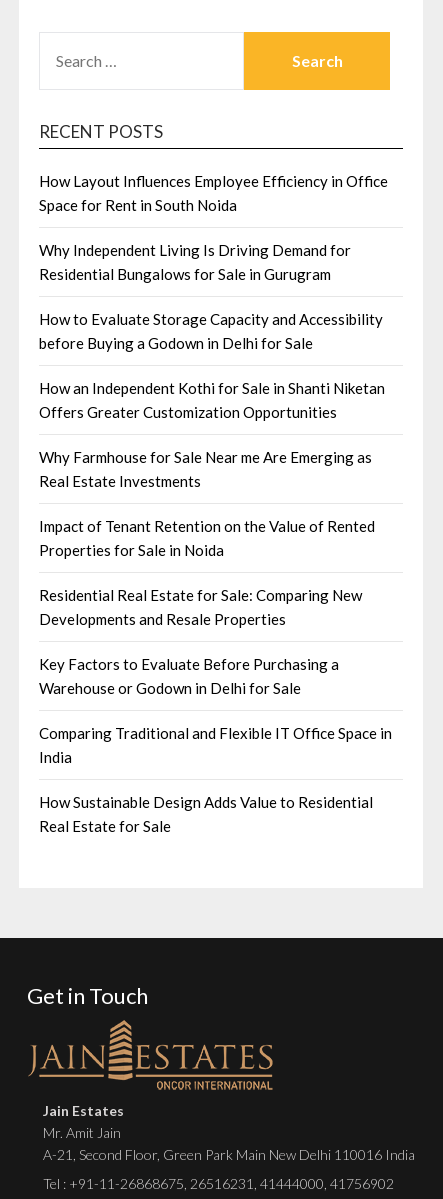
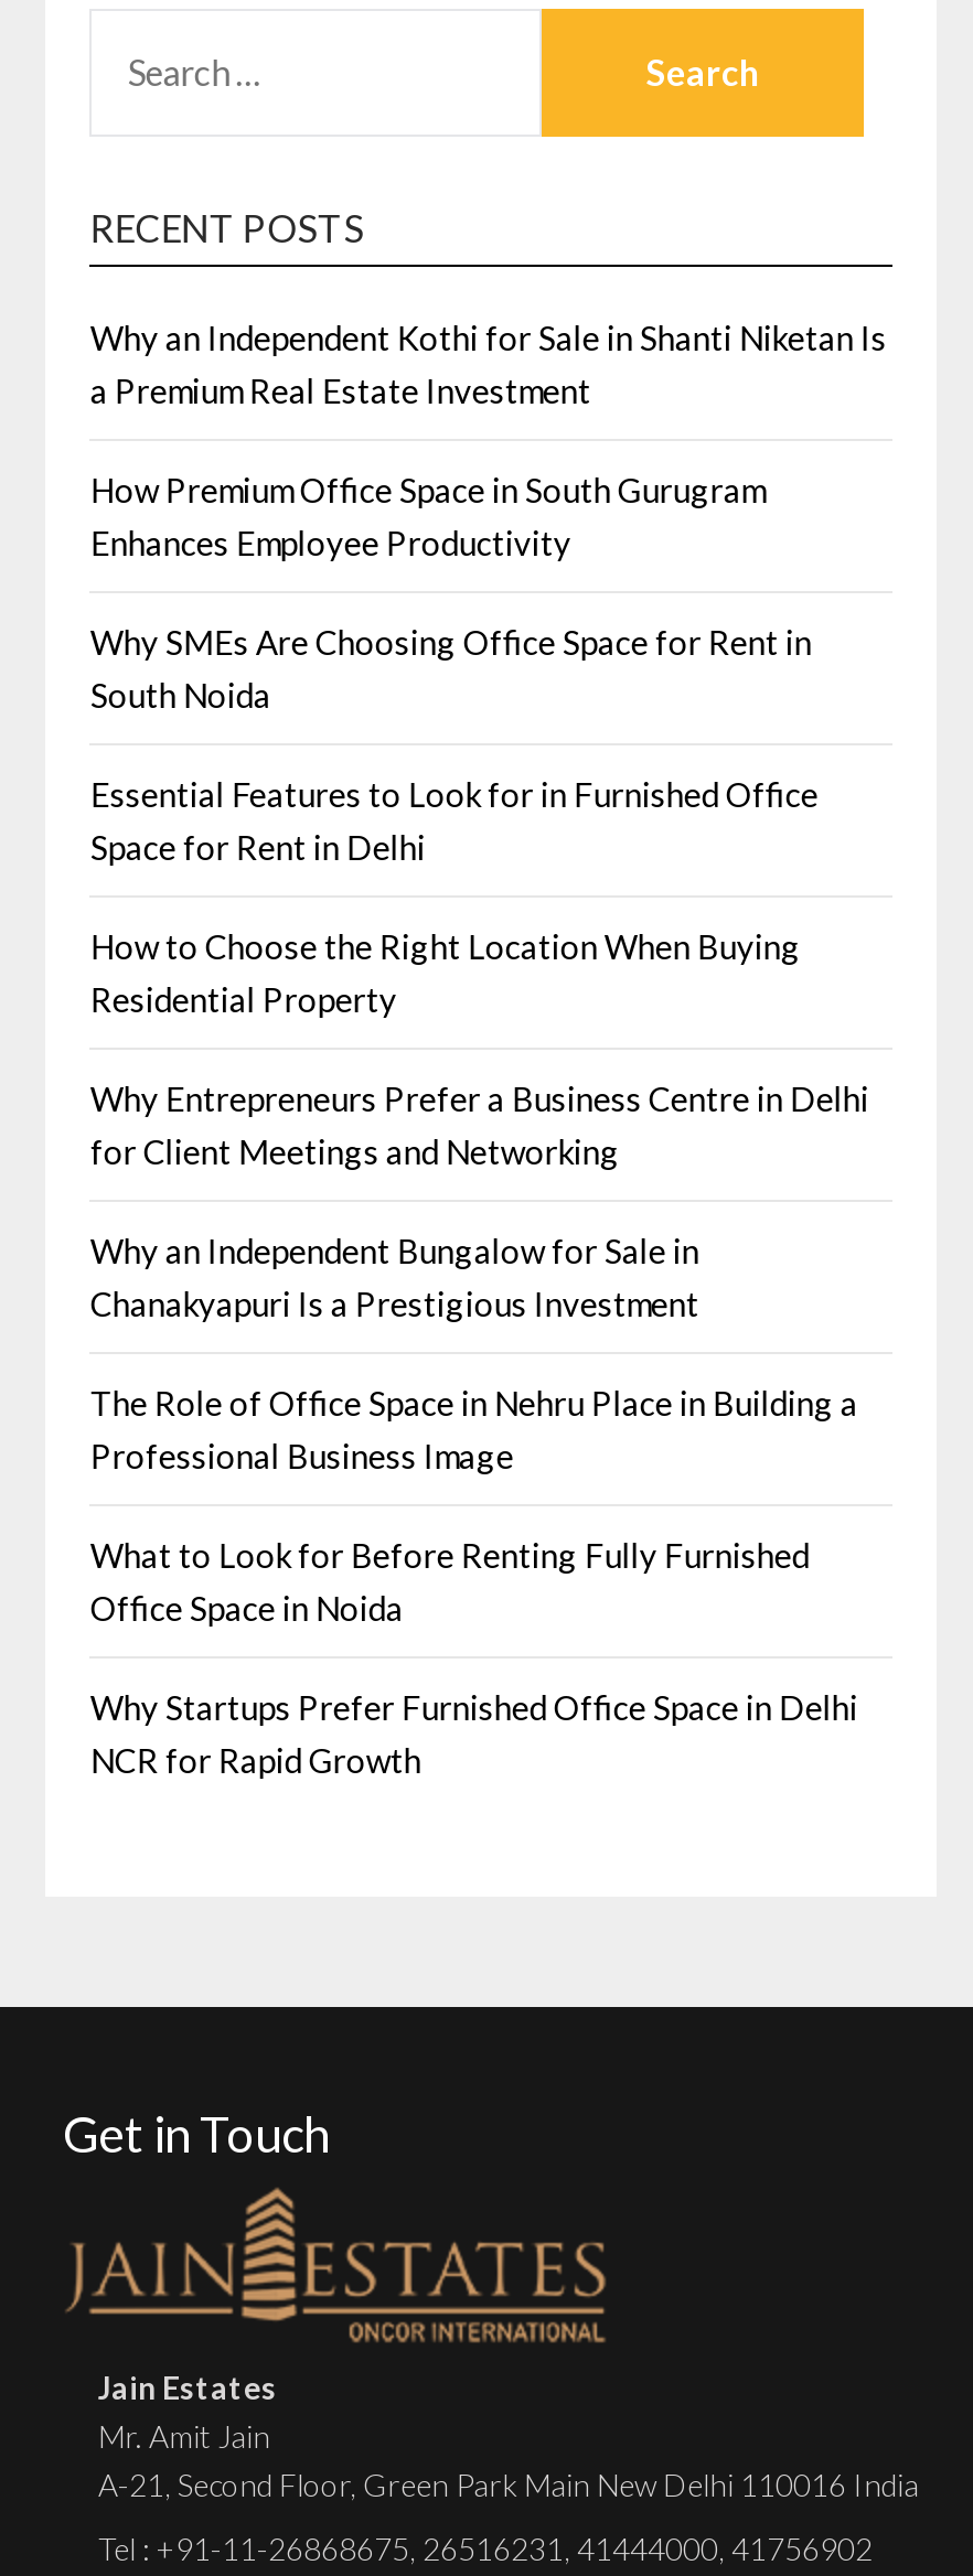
[39,172,388,214] How Layout Influences Employee Efficiency in Office | Space for Rent in South Noida -> [90,317,887,410] Why an Independent Kothi for Sale in Shanti Niketan Is | a Premium Real Estate Investment
[39,241,351,283] Why Independent Living Is Driving Demand for | Residential Bungalows for Sale in Gurugram -> [90,469,765,562] How Premium Office Space in South Gurugram | Enhances Employee Productivity
[39,310,383,352] How to Evaluate Storage Capacity and Accessibility | before Buying a Godown in Delhi for Sale -> [90,621,812,714] Why SMEs Are Choosing Office Space for Rent in | South Noida
[39,379,385,421] How an Independent Kothi for Sale in Shanti Niketan | Offers Greater Customization Opportunities -> [90,773,818,866] Essential Features to Look for in Furnished Office | Space for Rent in Delhi
[39,448,372,490] Why Farmhouse for Sale Near me Are Emerging as | Real Estate Investments -> [90,926,801,1018] How to Choose the Right Location When Buying | Residential Property
[39,517,375,559] Impact of Tenant Retention on the Value of Rented | Properties for Sale in Noida -> [90,1078,869,1170] Why Entrepreneurs Prefer a Business Centre in Delhi | for Client Meetings and Networking
[39,586,362,628] Residential Real Estate for Sale: Comparing New | Developments and Resale Properties -> [90,1230,699,1323] Why an Independent Bungalow for Sale in | Chanakyapuri Is a Prestigious Investment
[39,655,339,697] Key Factors to Evaluate Before Purchasing a | Warehouse or Godown in Delhi for Sale -> [90,1382,858,1475] The Role of Office Space in Nehru Place in Building a | Professional Business Image
[39,724,392,766] Comparing Traditional and Flexible IT Office Space in | India -> [90,1534,810,1627] What to Look for Before Renting Fully Furnished | Office Space in Noida
[39,793,373,835] How Sustainable Design Adds Value to Residential | Real Estate for Sale -> [90,1687,858,1779] Why Startups Prefer Furnished Office Space in Delhi | NCR for Rapid Growth

